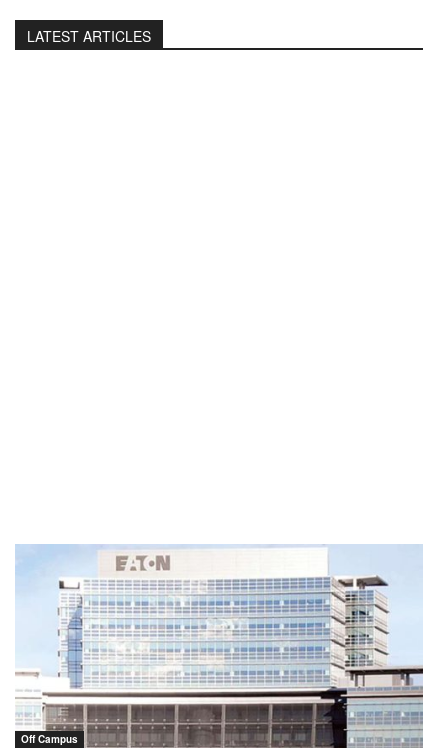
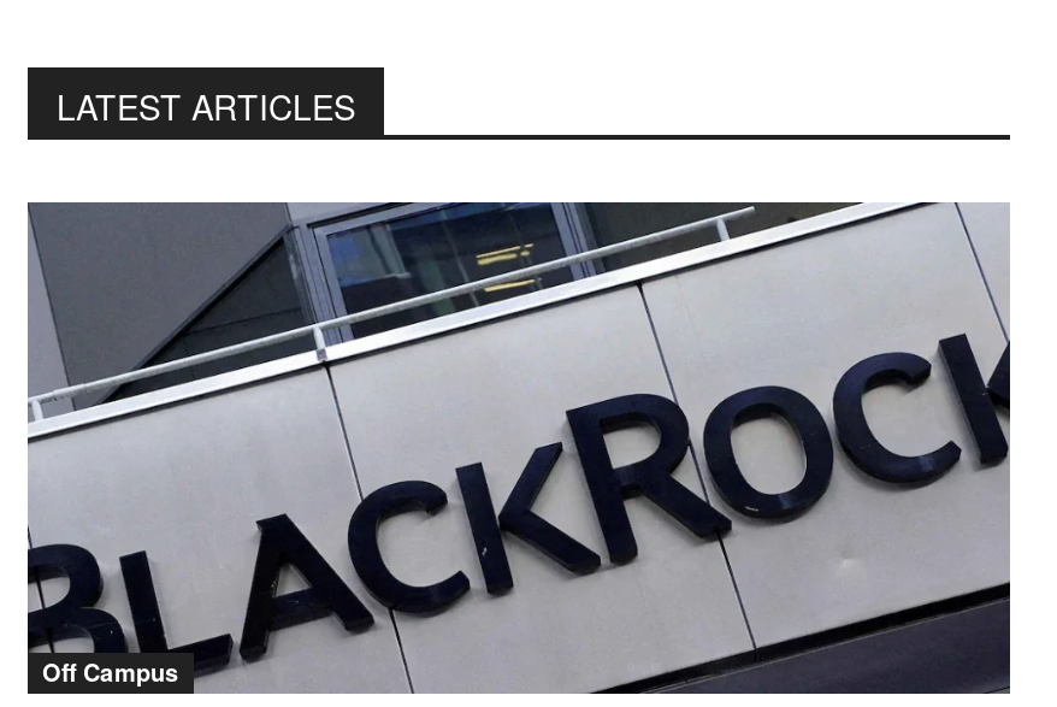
[15,544,424,749] [image] -> [25,200,1012,696] [image]

